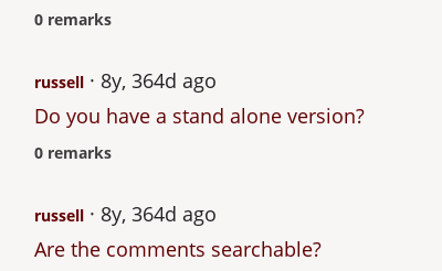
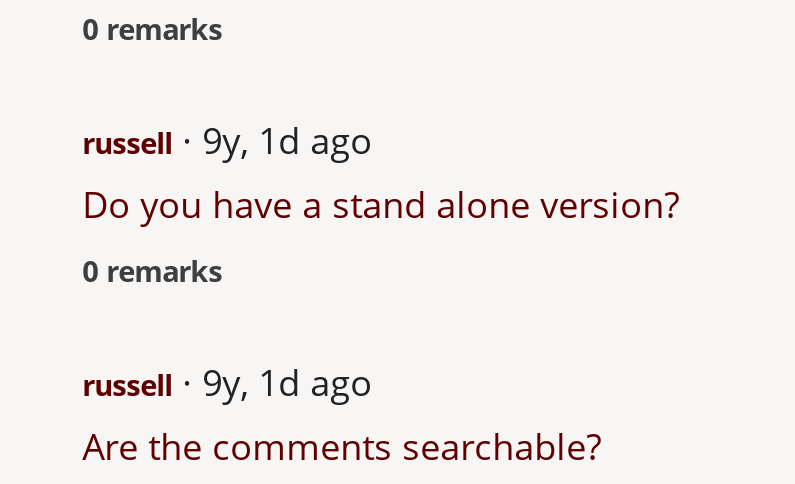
[34,67,216,94] russell 8y, 364d ago -> [82,116,372,164] russell 9y, 1d ago
[34,200,216,227] russell 8y, 364d ago -> [82,358,372,406] russell 9y, 1d ago

